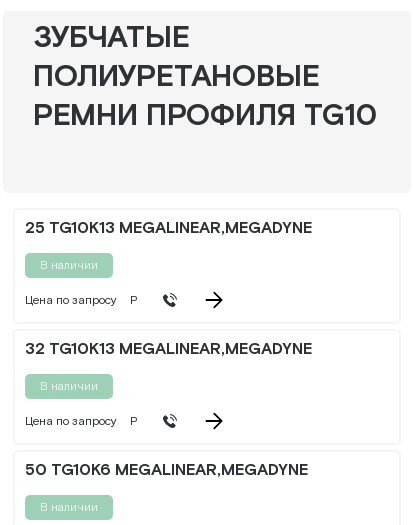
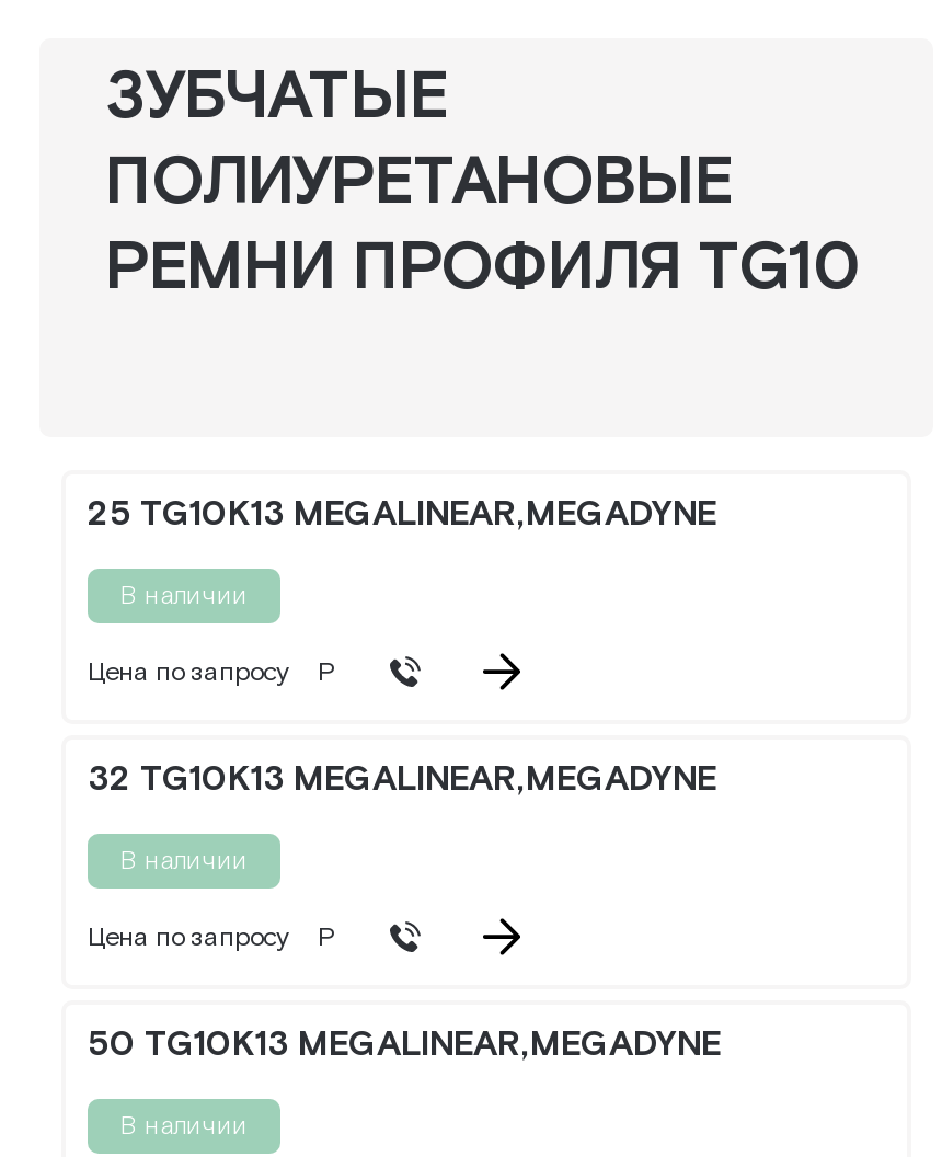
[25,460,308,481] 50 TG10K6 MEGALINEAR,MEGADYNE -> [88,1022,721,1068] 50 TG10K13 MEGALINEAR,MEGADYNE

